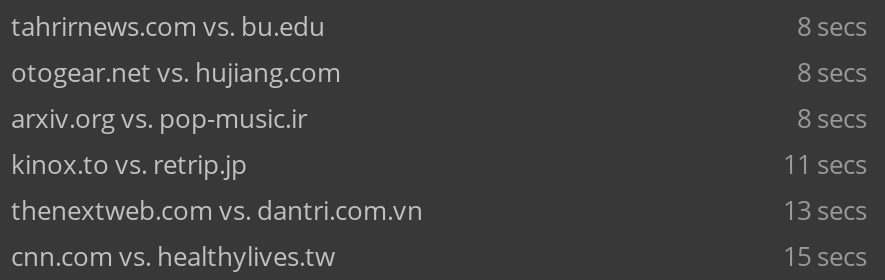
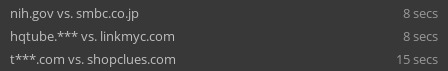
[11,7,325,43] tahrirnews.com vs. bu.edu -> [10,4,139,22] nih.gov vs. smbc.co.jp
[11,53,341,89] otogear.net vs. hujiang.com -> [10,27,175,45] hqtube.*** vs. linkmyc.com
[11,99,867,273] arxiv.org vs. pop-music.ir | 8 secs | kinox.to vs. retrip.jp | 11 secs | thenextweb.com vs. dantri.com.vn | 13 secs | cnn.com vs. healthylives.tw -> [10,50,176,68] t***.com vs. shopclues.com

